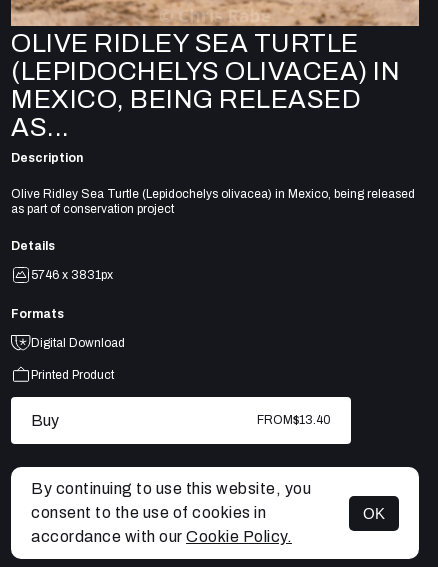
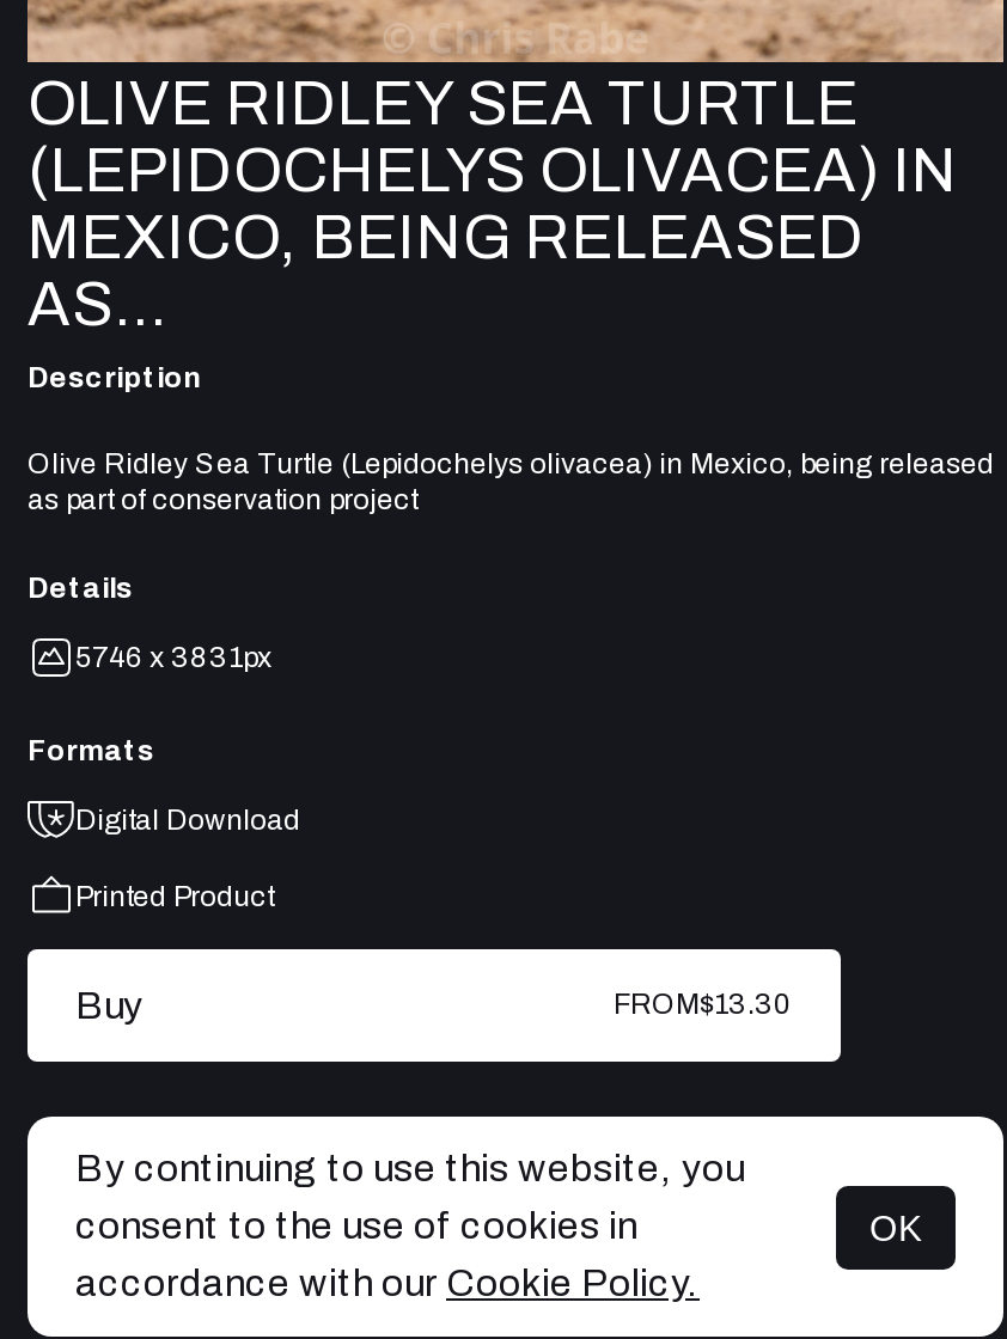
[257,413,331,427] FROM$13.40 -> [614,988,793,1022] FROM$13.30

